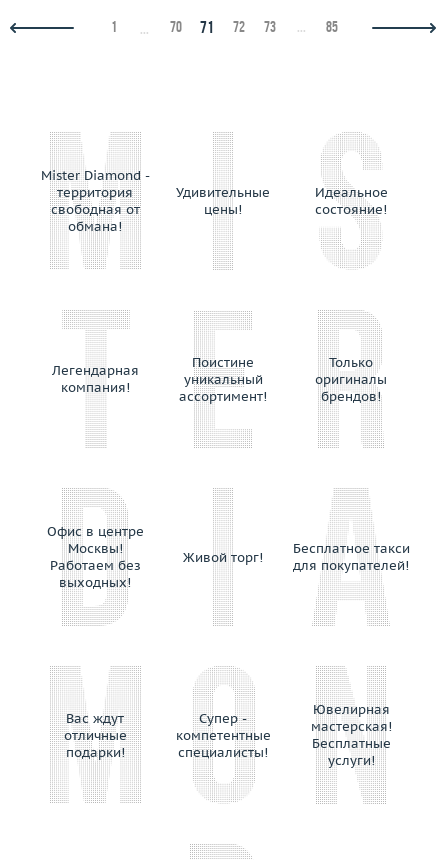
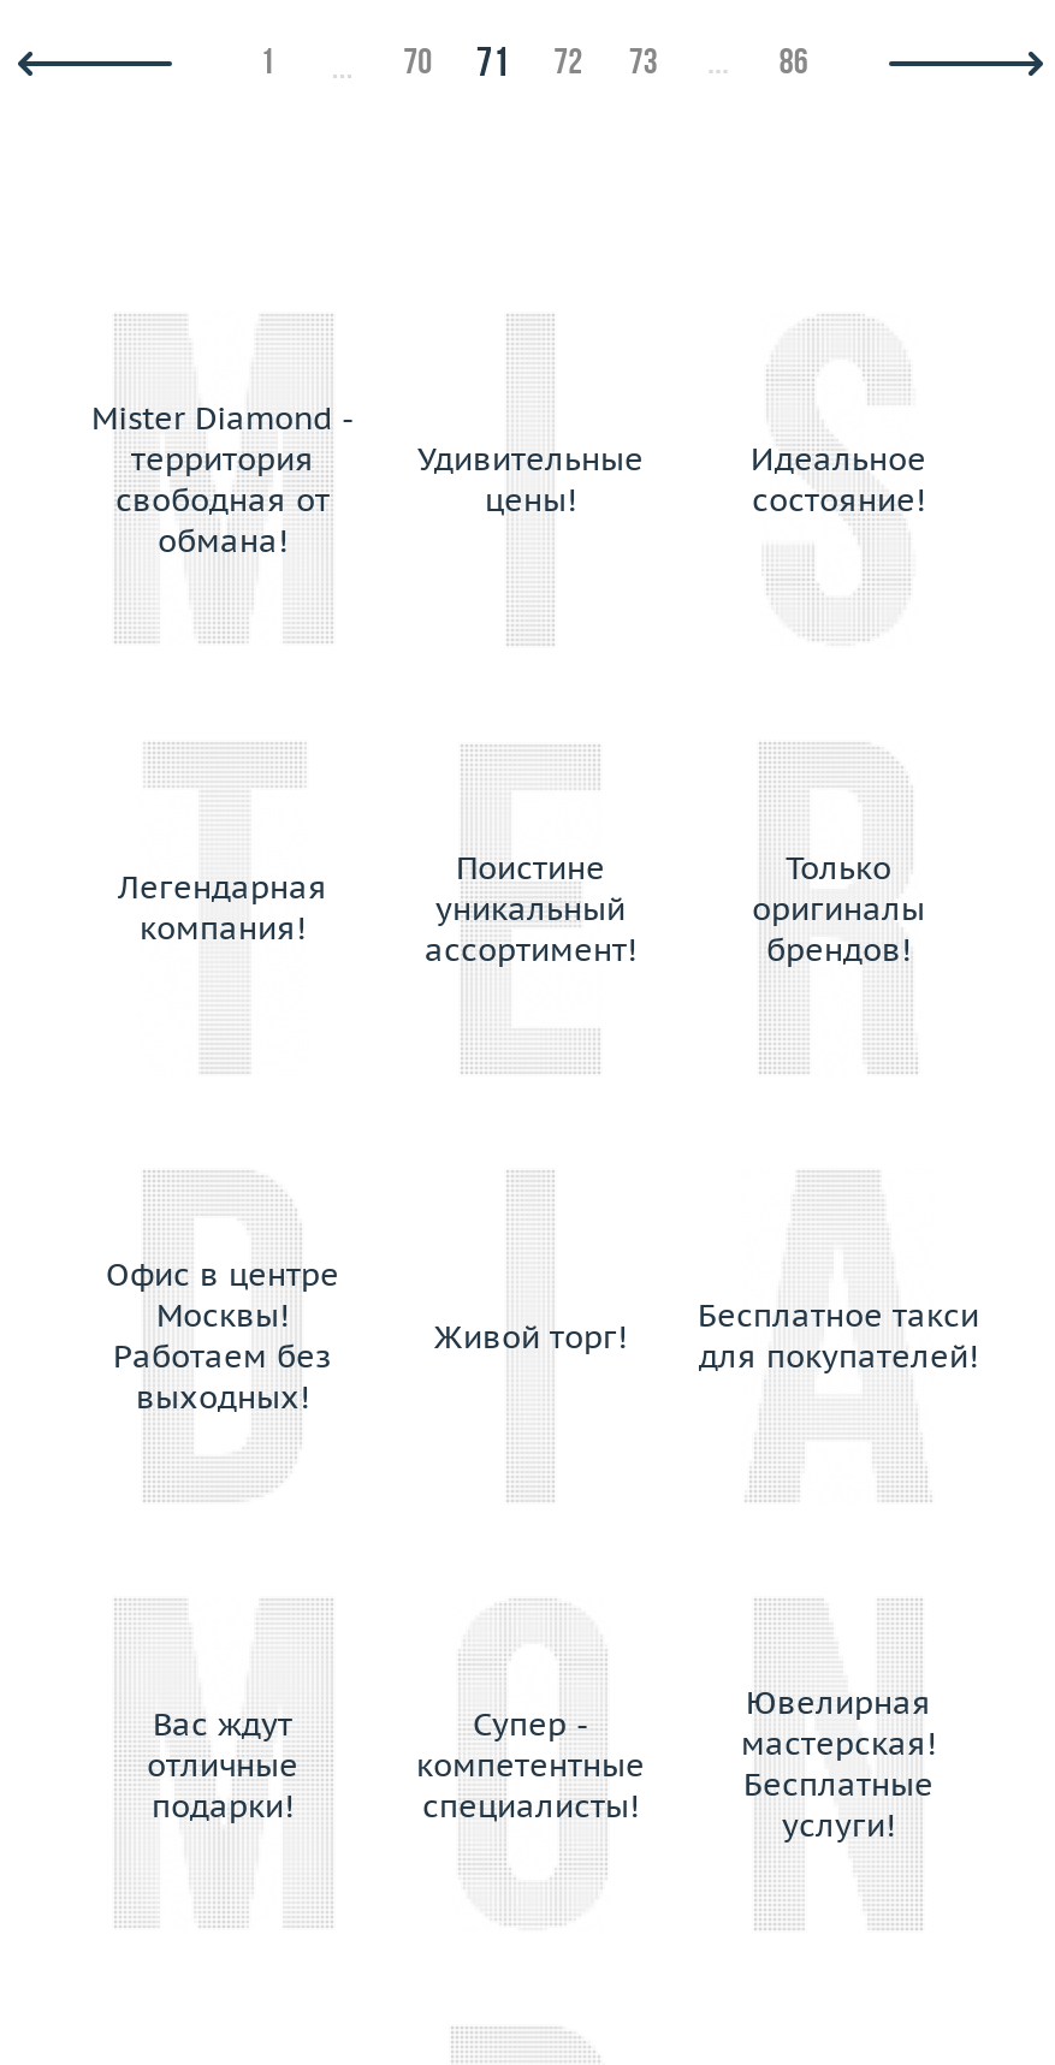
[326,21,338,36] 85 -> [779,47,808,83] 86

